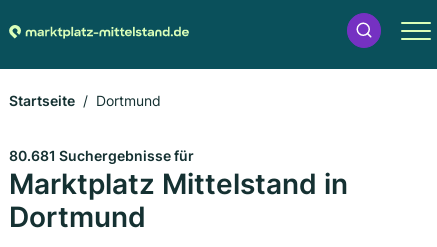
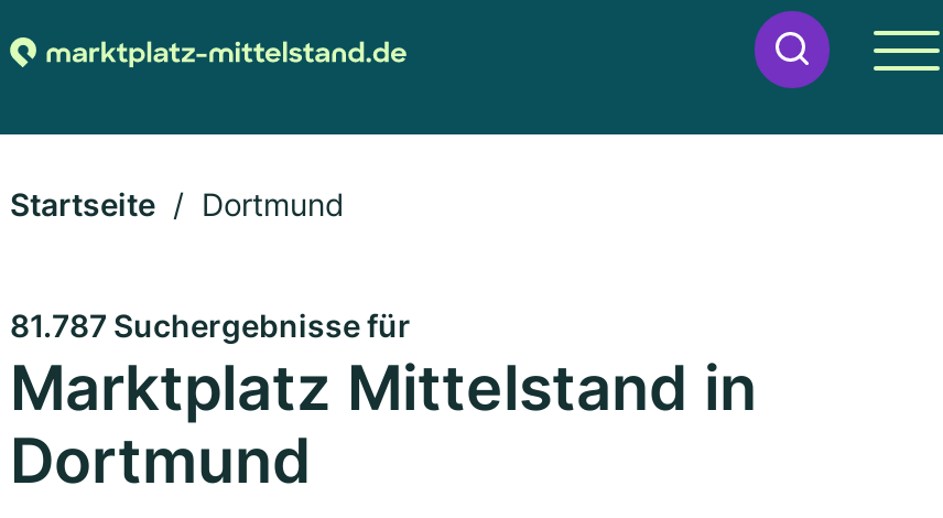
[9,147,194,164] 80.681 Suchergebnisse für -> [10,306,411,344] 81.787 Suchergebnisse für

